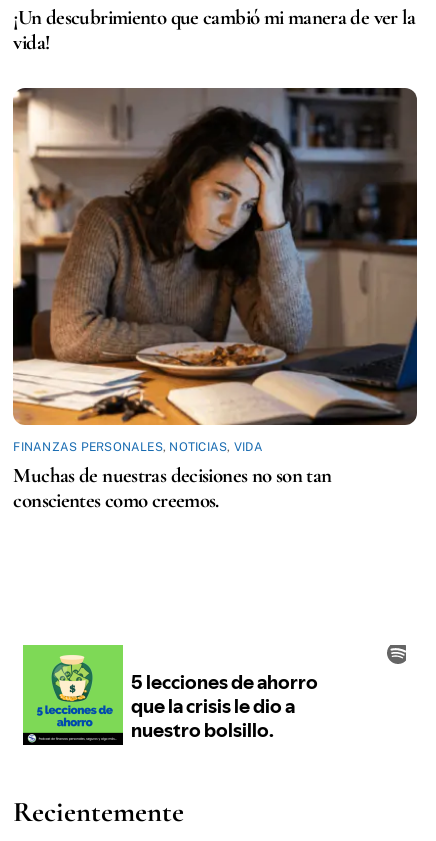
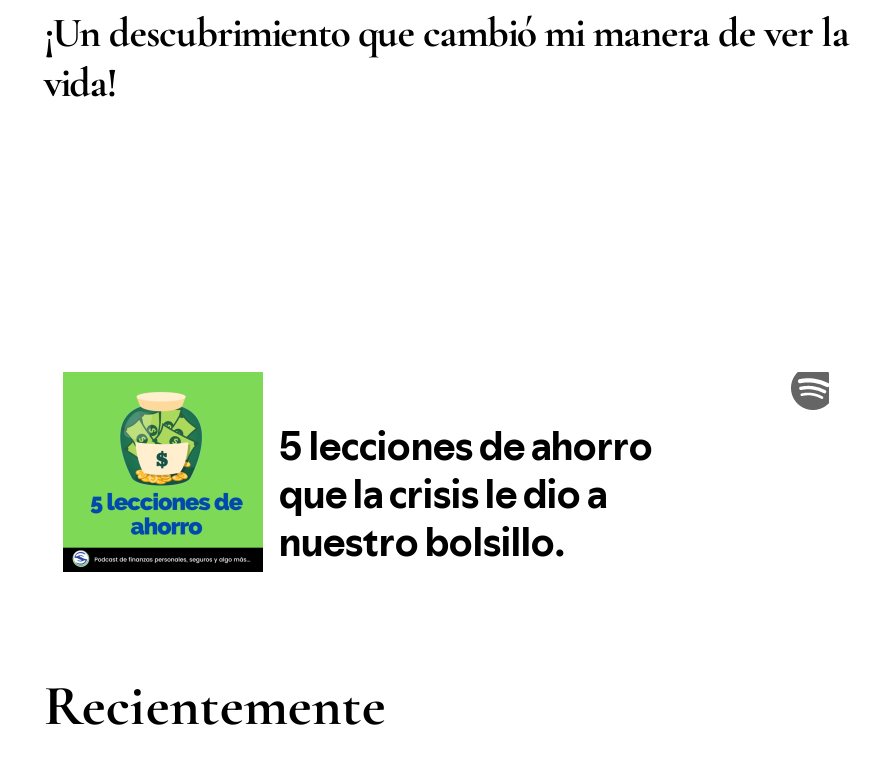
[12,87,418,513] [image] | FINANZAS PERSONALES, NOTICIAS, VIDA | Muchas de nuestras decisiones no son tan | conscientes como creemos. -> none

